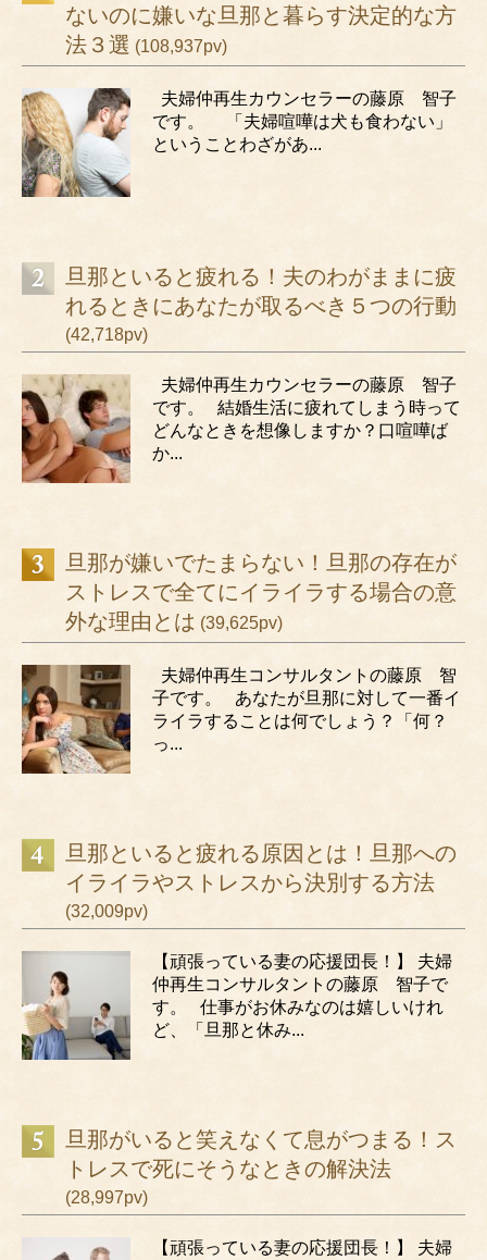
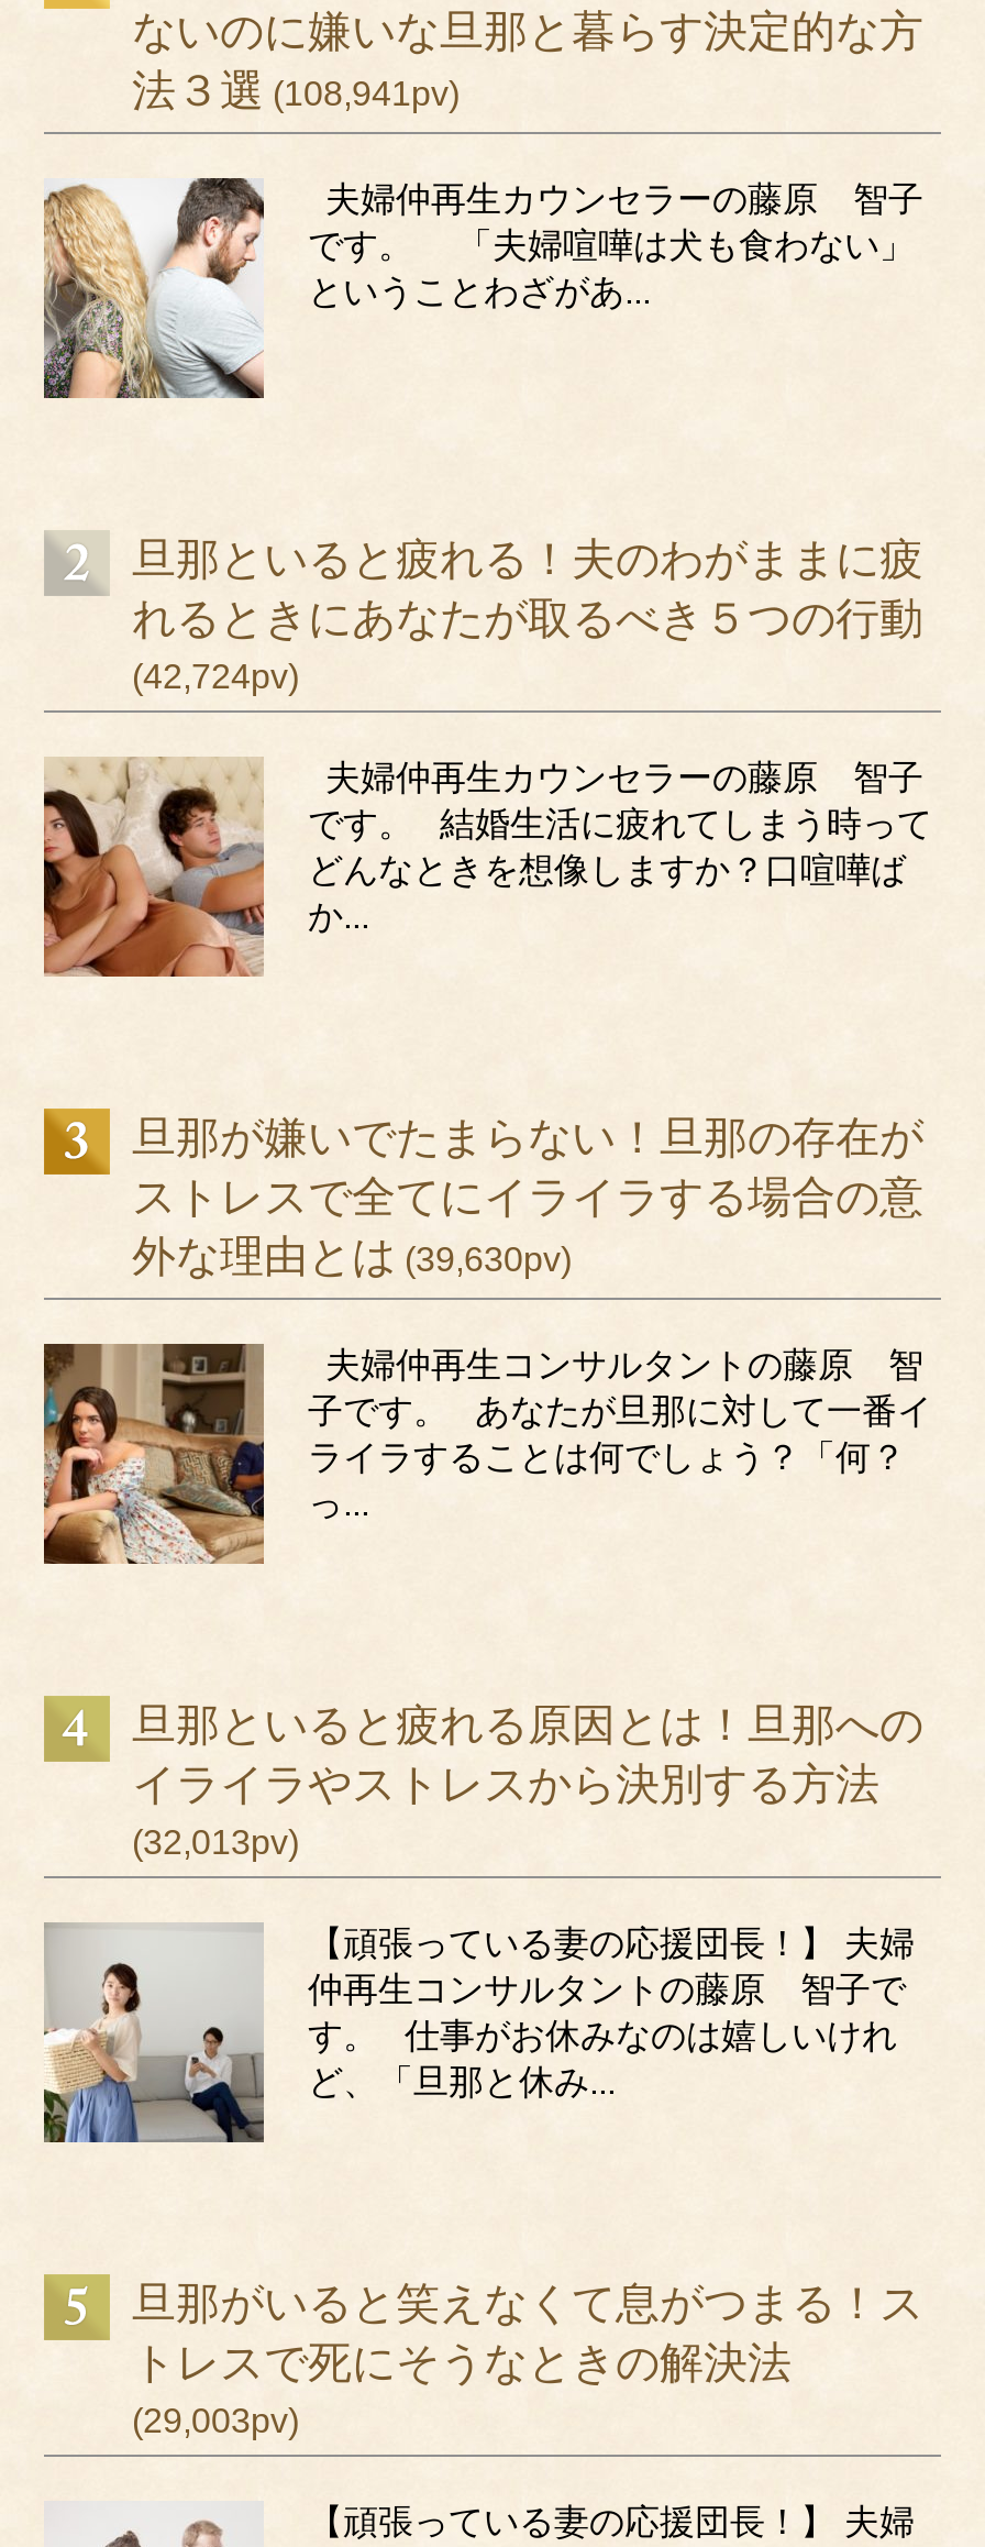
[65,33,227,57] 法３選(108,937pv) -> [132,66,460,115] 法３選(108,941pv)
[65,325,148,344] (42,718pv) -> [132,658,299,695] (42,724pv)
[65,609,283,633] 外な理由とは(39,625pv) -> [132,1232,572,1280] 外な理由とは(39,630pv)
[65,902,148,921] (32,009pv) -> [132,1824,299,1861] (32,013pv)
[65,1188,148,1207] (28,997pv) -> [132,2402,299,2439] (29,003pv)

